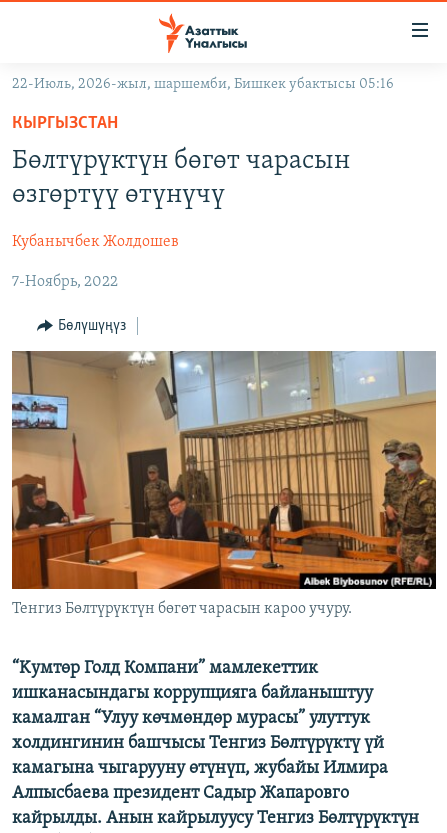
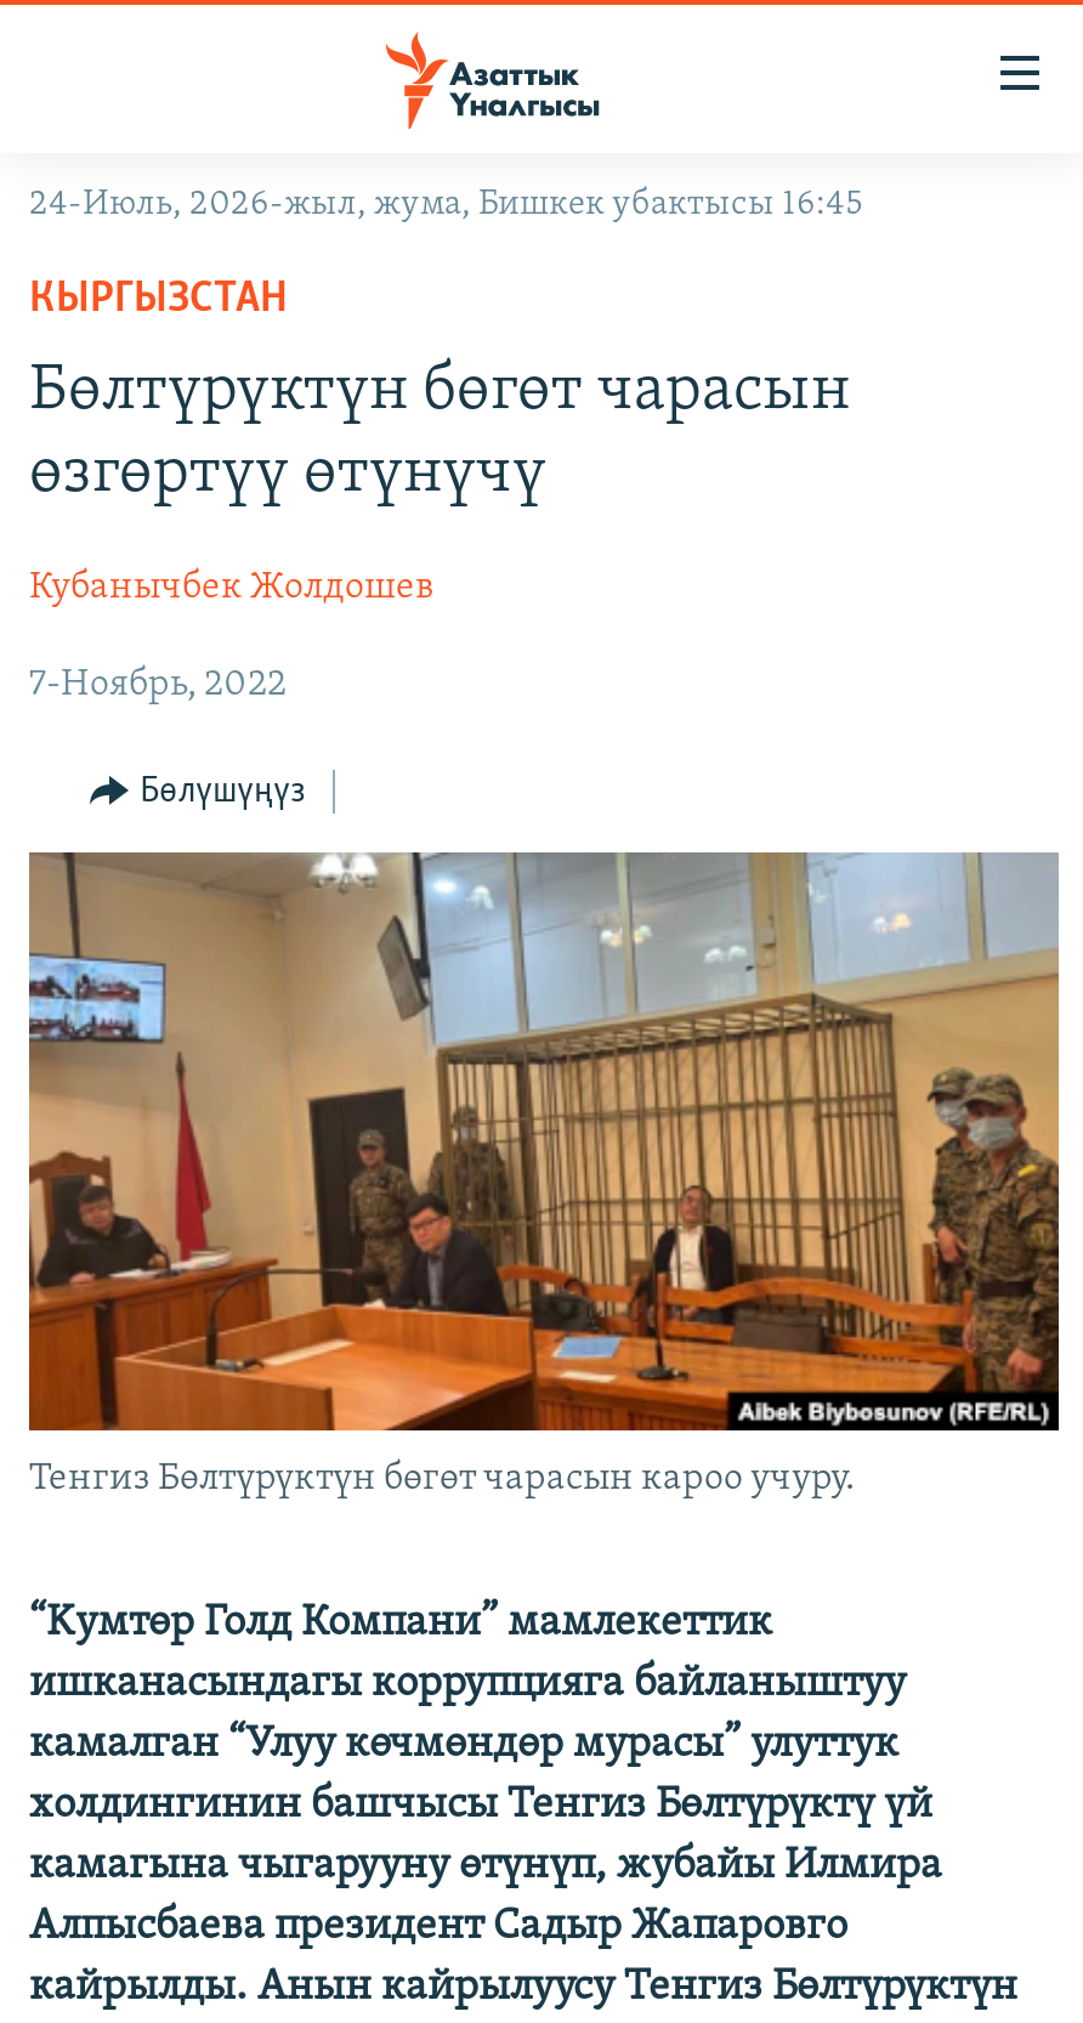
[12,77,394,92] 22-Июль, 2026-жыл, шаршемби, Бишкек убактысы 05:16 -> [29,187,864,223] 24-Июль, 2026-жыл, жума, Бишкек убактысы 16:45

